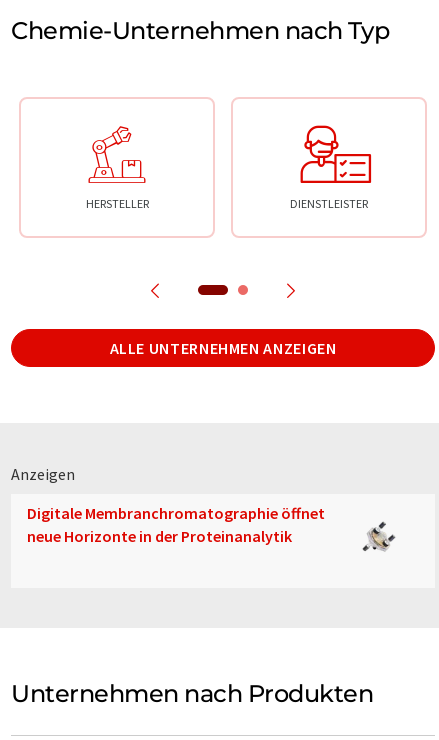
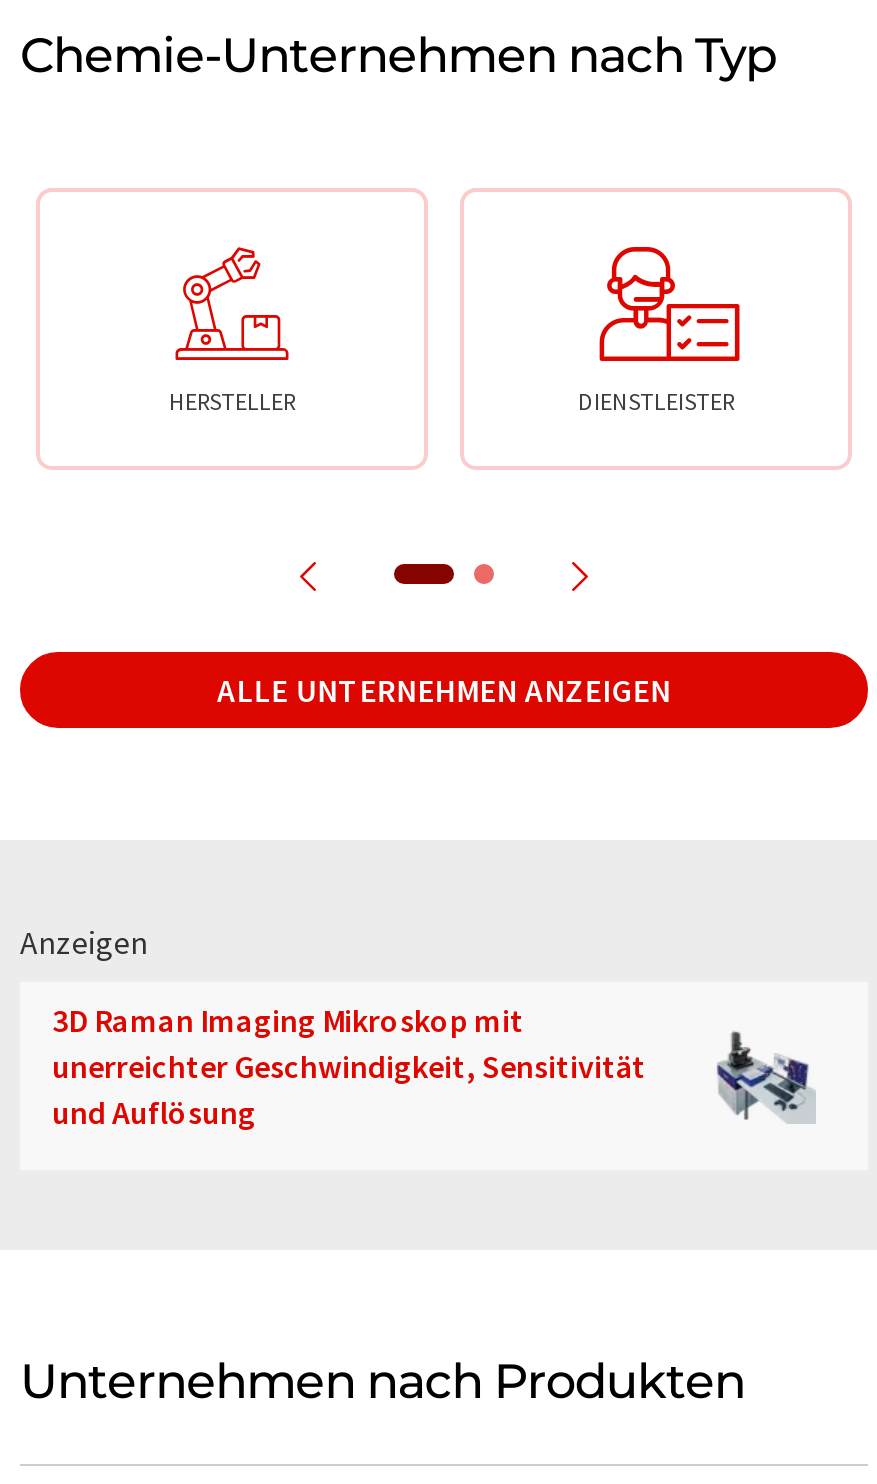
[27,503,408,564] [image] | Digitale Membranchromatographie öffnet | neue Horizonte in der Proteinanalytik -> [52,999,816,1131] [image] | 3D Raman Imaging Mikroskop mit | unerreichter Geschwindigkeit, Sensitivität | und Auflösung

